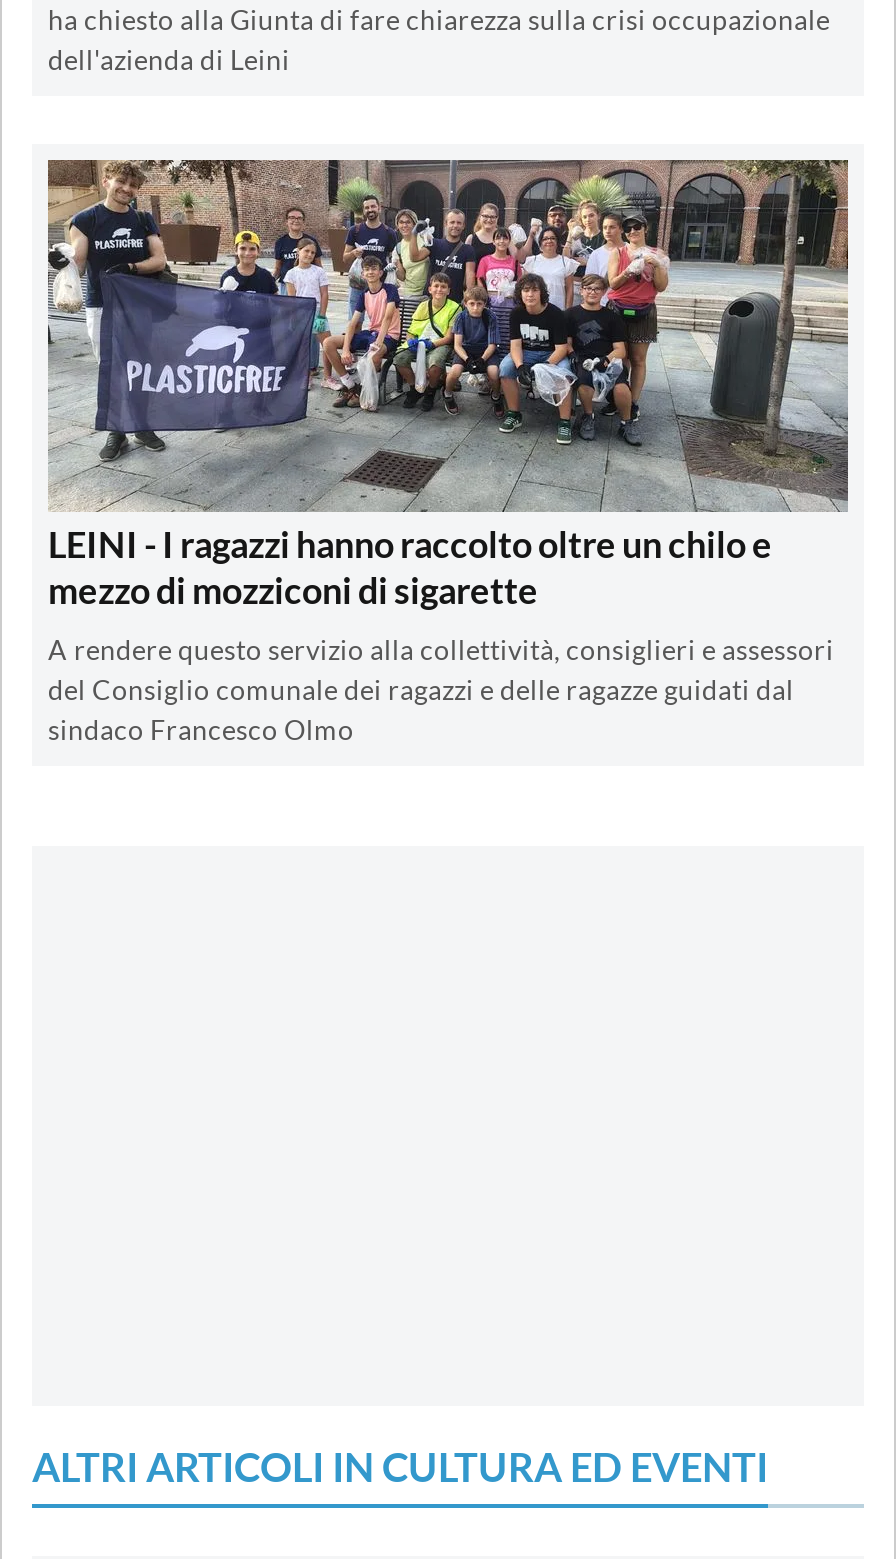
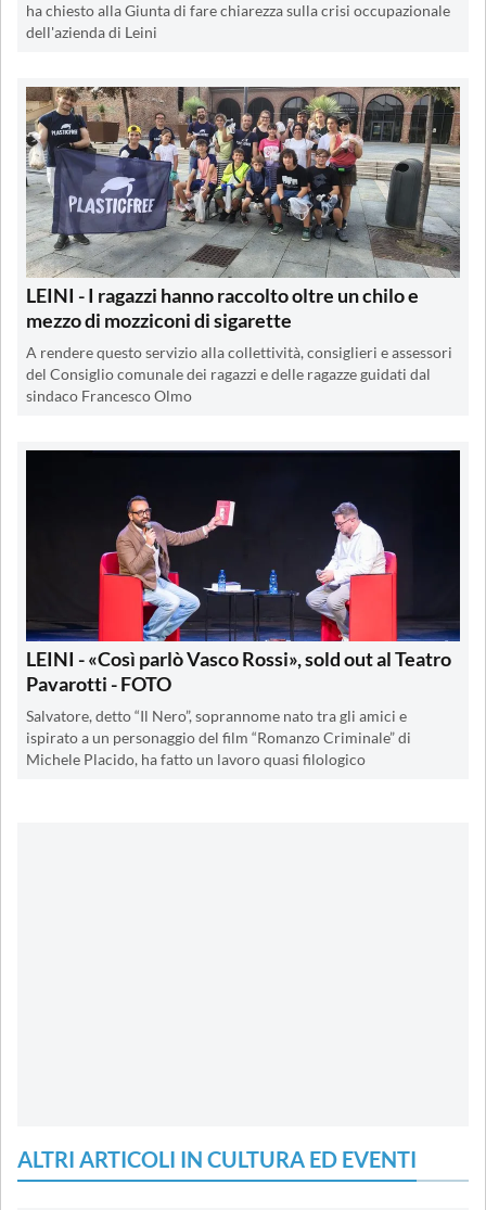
none -> [25,449,461,769] [image] | LEINI - «Così parlò Vasco Rossi», sold out al Teatro | Pavarotti - FOTO | Salvatore, detto “Il Nero”, soprannome nato tra gli amici e | ispirato a un personaggio del film “Romanzo Criminale” di | Michele Placido, ha fatto un lavoro quasi filologico

